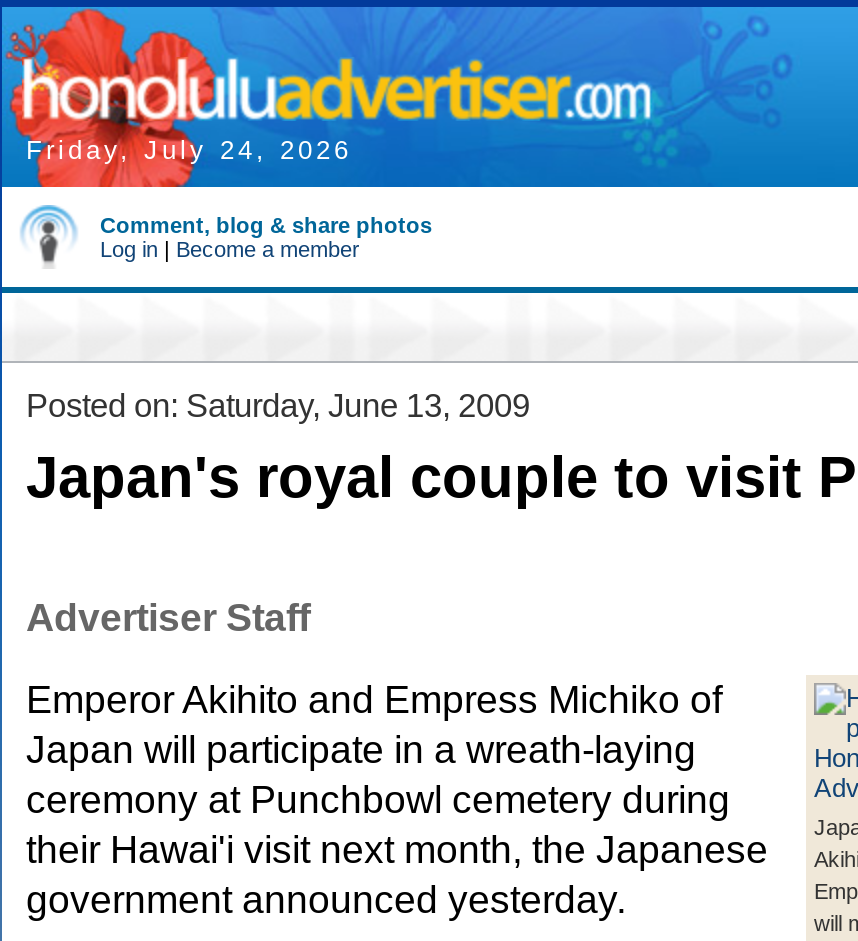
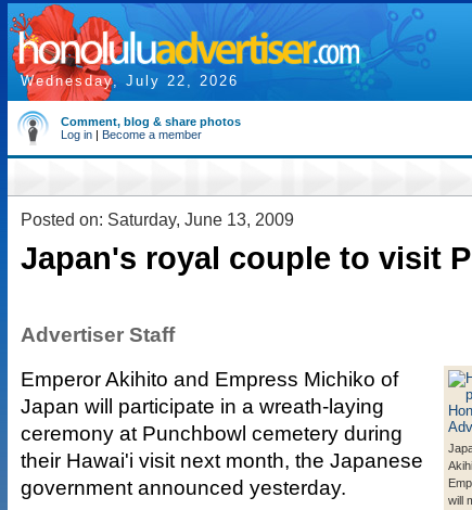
[26,135,352,165] Friday, July 24, 2026 -> [21,73,239,89] Wednesday, July 22, 2026

